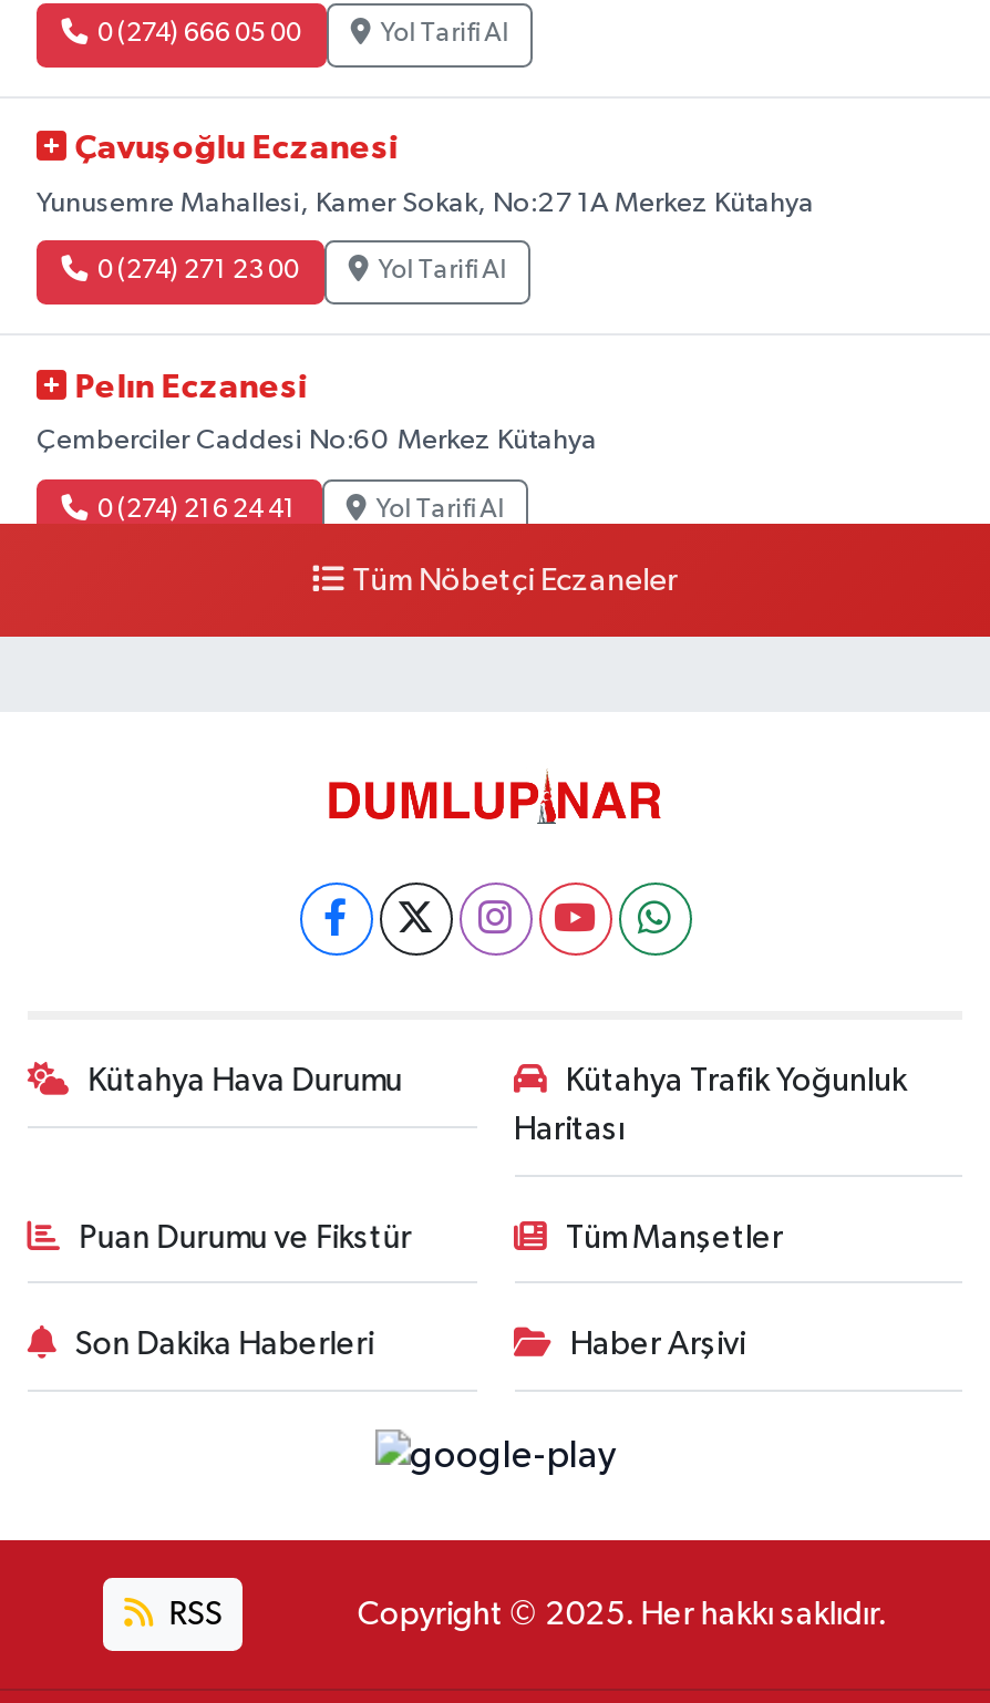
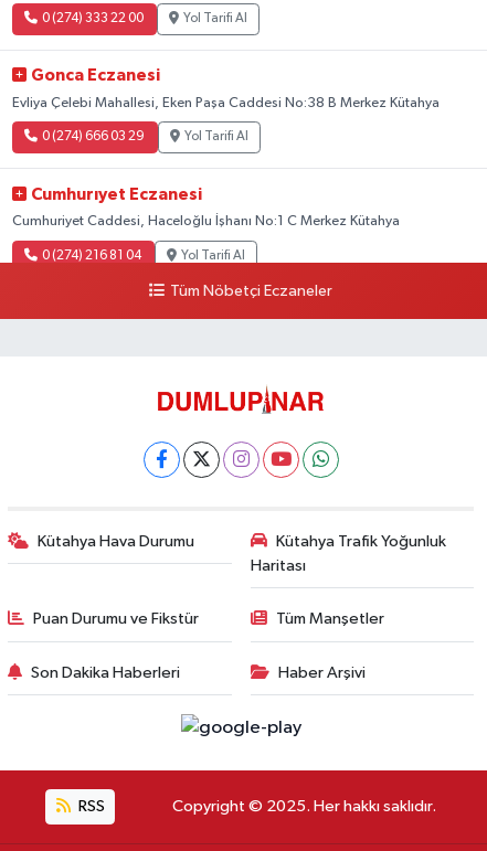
[97,21,301,47] 0 (274) 666 05 00 -> [42,12,144,25] 0 (274) 333 22 00
[75,133,398,166] Çavuşoğlu Eczanesi -> [31,68,160,84] Gonca Eczanesi
[37,189,814,217] Yunusemre Mahallesi, Kamer Sokak, No:27 1A Merkez Kütahya -> [12,96,440,110] Evliya Çelebi Mahallesi, Eken Paşa Caddesi No:38 B Merkez Kütahya
[97,259,299,285] 0 (274) 271 23 00 -> [42,131,145,144] 0 (274) 666 03 29
[75,371,307,404] Pelın Eczanesi -> [31,186,202,203] Cumhurıyet Eczanesi
[37,427,597,455] Çemberciler Caddesi No:60 Merkez Kütahya -> [12,214,400,229] Cumhuriyet Caddesi, Haceloğlu İşhanı No:1 C Merkez Kütahya
[97,497,297,523] 0 (274) 216 24 41 -> [42,249,142,262] 0 (274) 216 81 04

